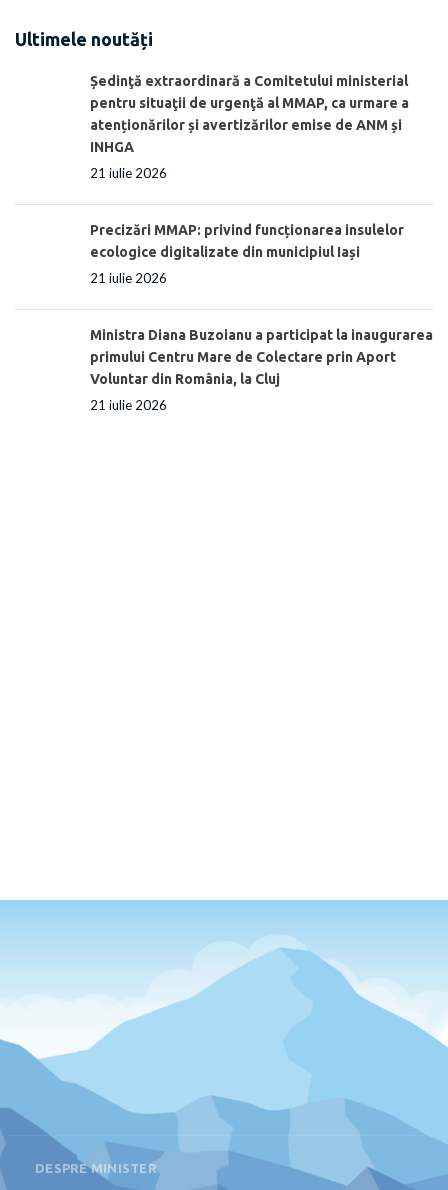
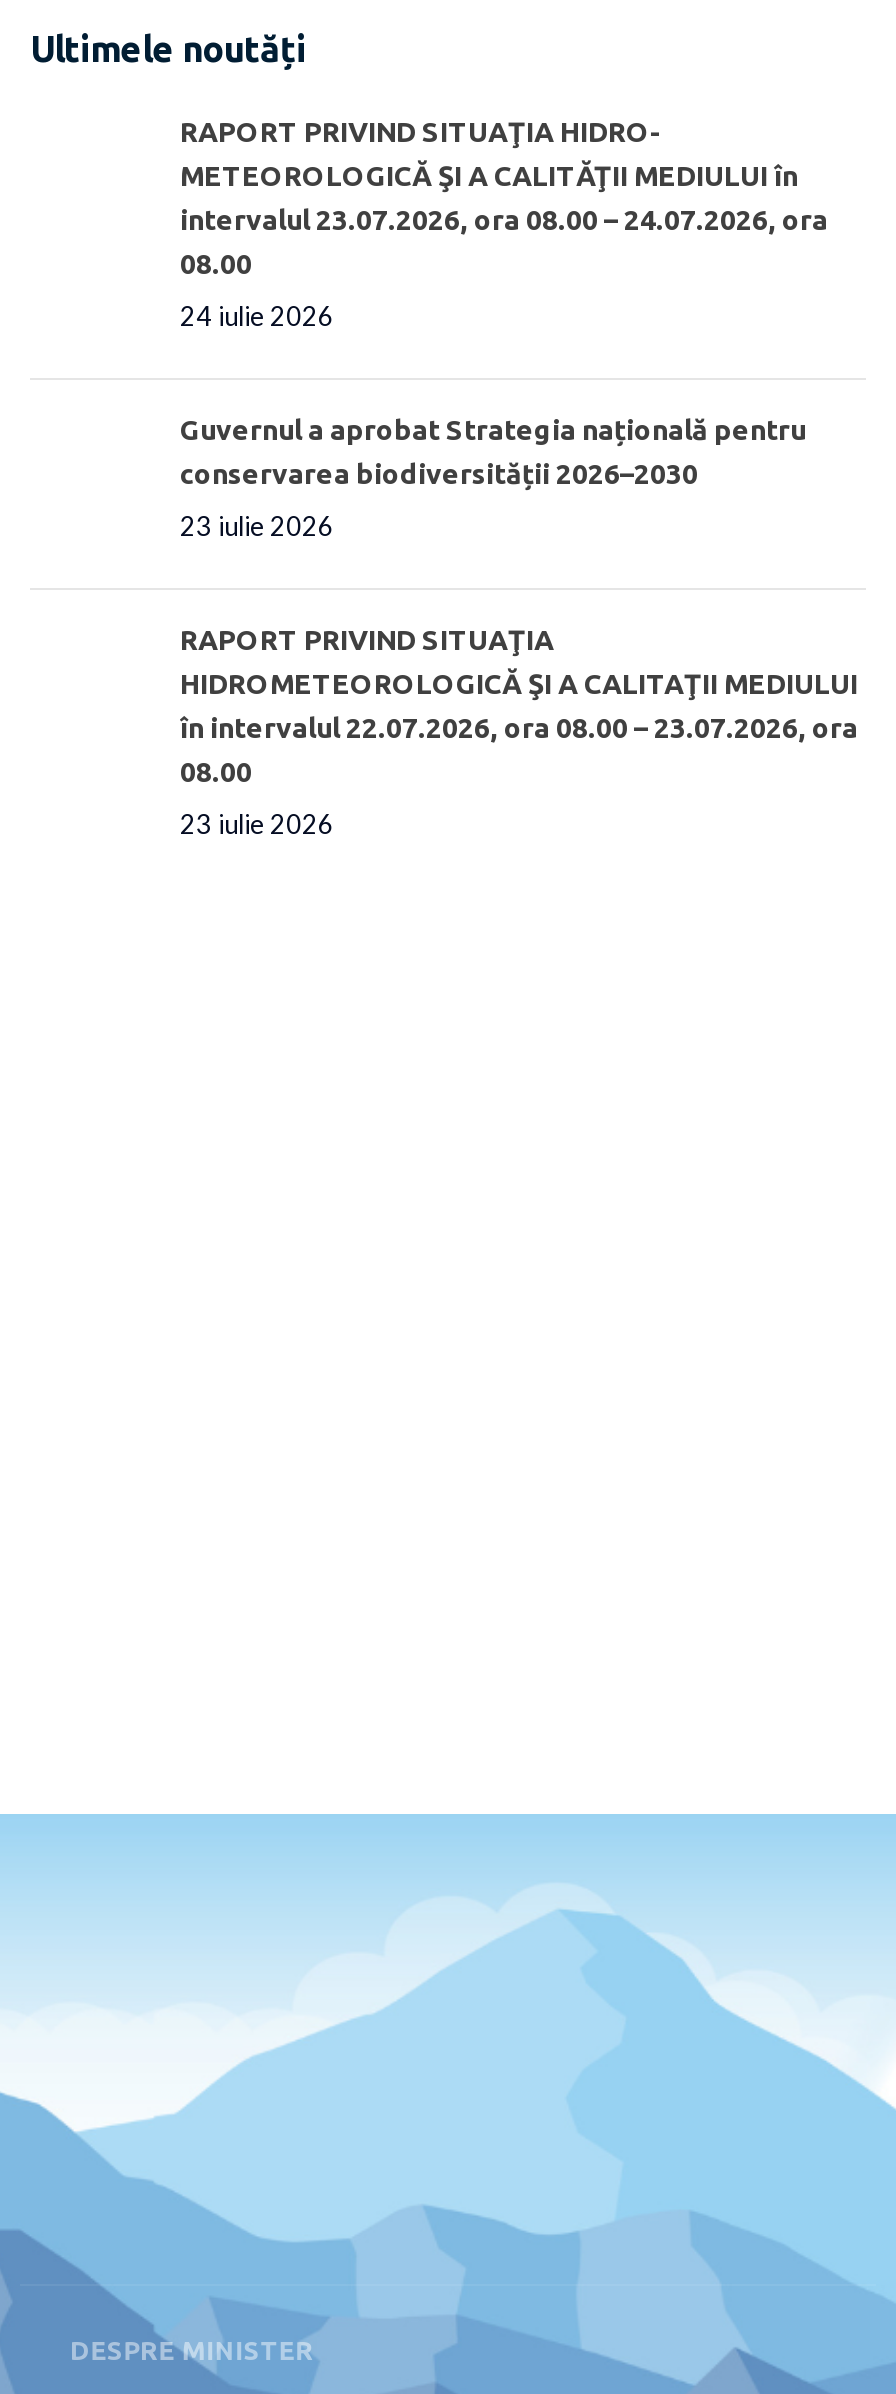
[90,73,409,155] Ședinţă extraordinară a Comitetului ministerial | pentru situaţii de urgenţă al MMAP, ca urmare a | atenționărilor și avertizărilor emise de ANM și | INHGA -> [180,116,828,280] RAPORT PRIVIND SITUAŢIA HIDRO- | METEOROLOGICĂ ŞI A CALITĂŢII MEDIULUI în | intervalul 23.07.2026, ora 08.00 – 24.07.2026, ora | 08.00
[90,165,167,181] 21 iulie 2026 -> [180,300,334,332] 24 iulie 2026
[90,222,404,260] Precizări MMAP: privind funcționarea insulelor | ecologice digitalizate din municipiul Iași -> [180,414,806,490] Guvernul a aprobat Strategia națională pentru | conservarea biodiversității 2026–2030
[90,270,167,286] 21 iulie 2026 -> [180,510,334,542] 23 iulie 2026
[90,327,433,387] Ministra Diana Buzoianu a participat la inaugurarea | primului Centru Mare de Colectare prin Aport | Voluntar din România, la Cluj -> [180,624,858,788] RAPORT PRIVIND SITUAŢIA | HIDROMETEOROLOGICĂ ŞI A CALITAŢII MEDIULUI | în intervalul 22.07.2026, ora 08.00 – 23.07.2026, ora | 08.00
[90,397,167,413] 21 iulie 2026 -> [180,808,334,840] 23 iulie 2026

